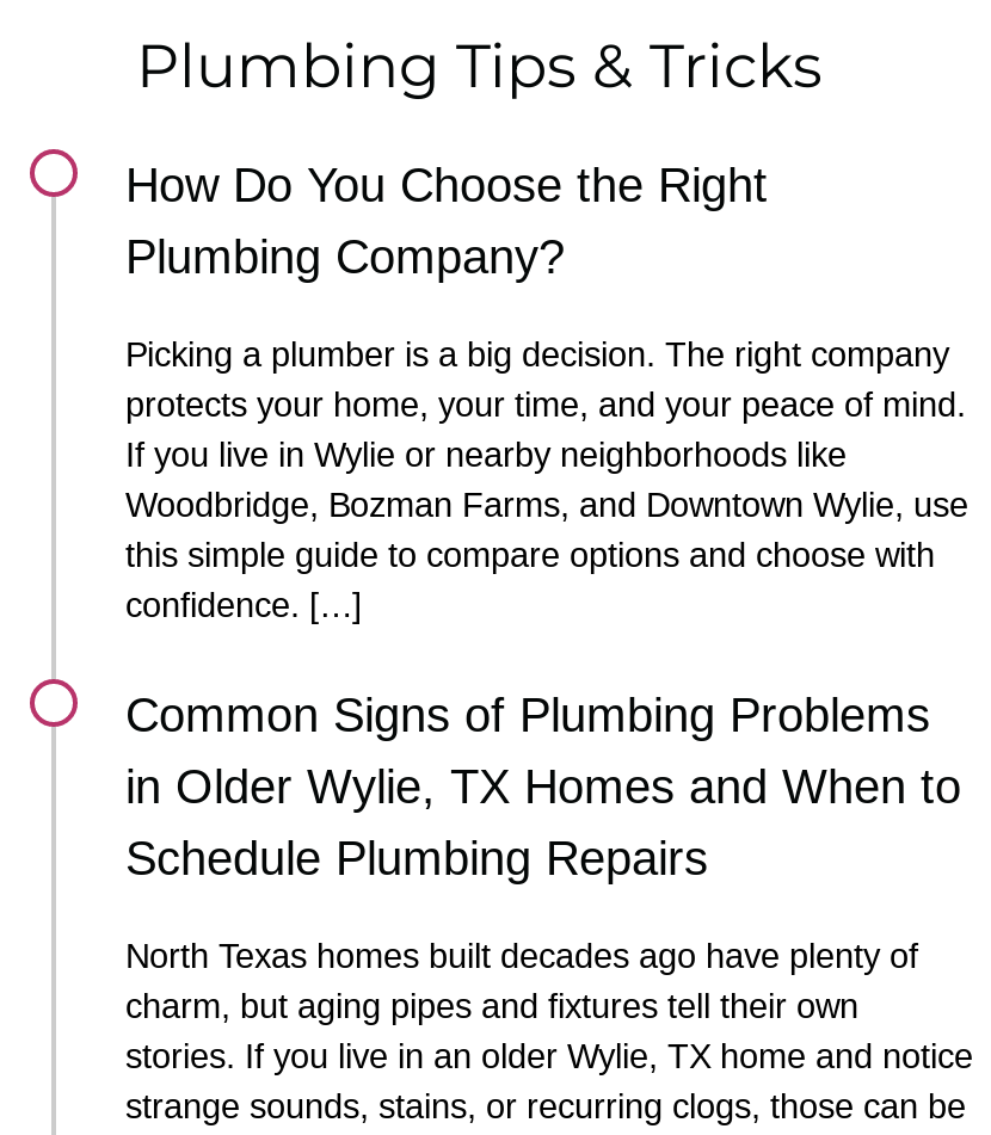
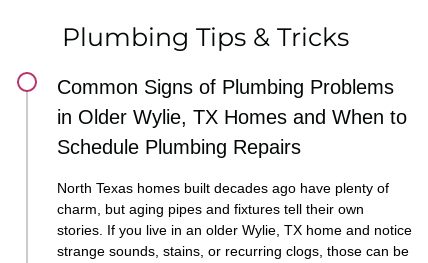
[125,159,968,624] How Do You Choose the Right | Plumbing Company? | Picking a plumber is a big decision. The right company | protects your home, your time, and your peace of mind. | If you live in Wylie or nearby neighborhoods like | Woodbridge, Bozman Farms, and Downtown Wylie, use | this simple guide to compare options and choose with | confidence. […] -> none

